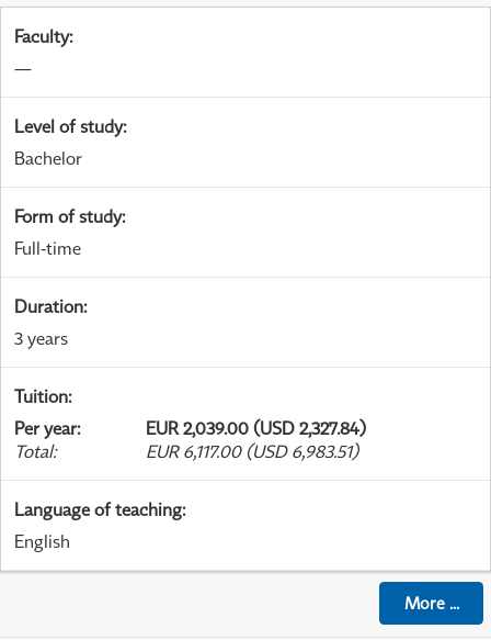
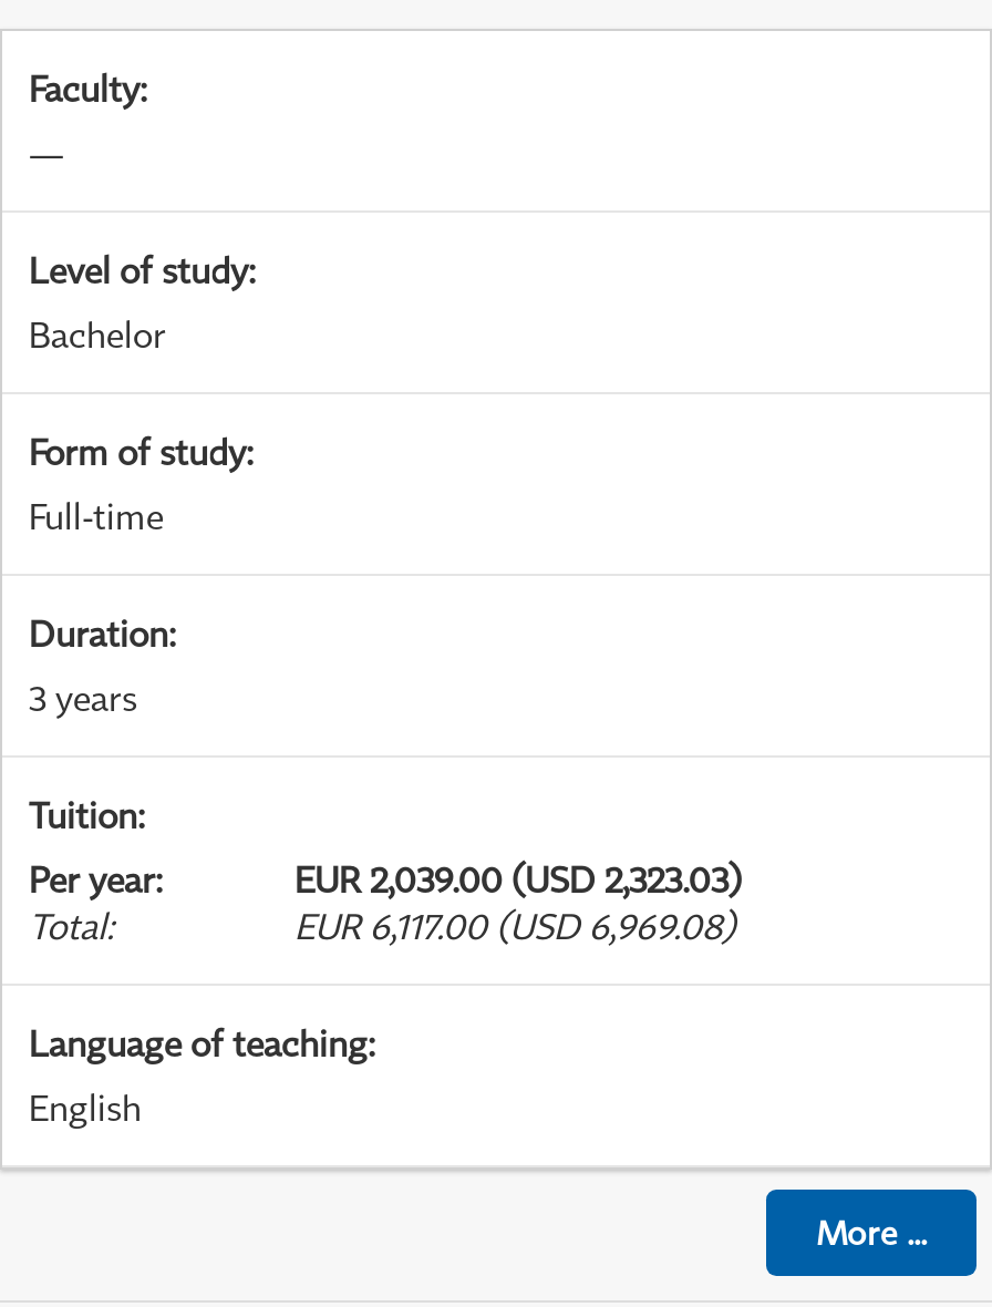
[146,417,366,439] EUR 2,039.00 (USD 2,327.84) -> [294,858,742,902] EUR 2,039.00 (USD 2,323.03)
[146,440,358,462] EUR 6,117.00 (USD 6,983.51) -> [294,904,735,948] EUR 6,117.00 (USD 6,969.08)

